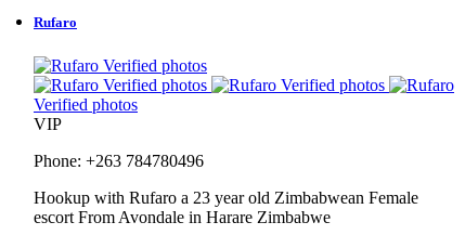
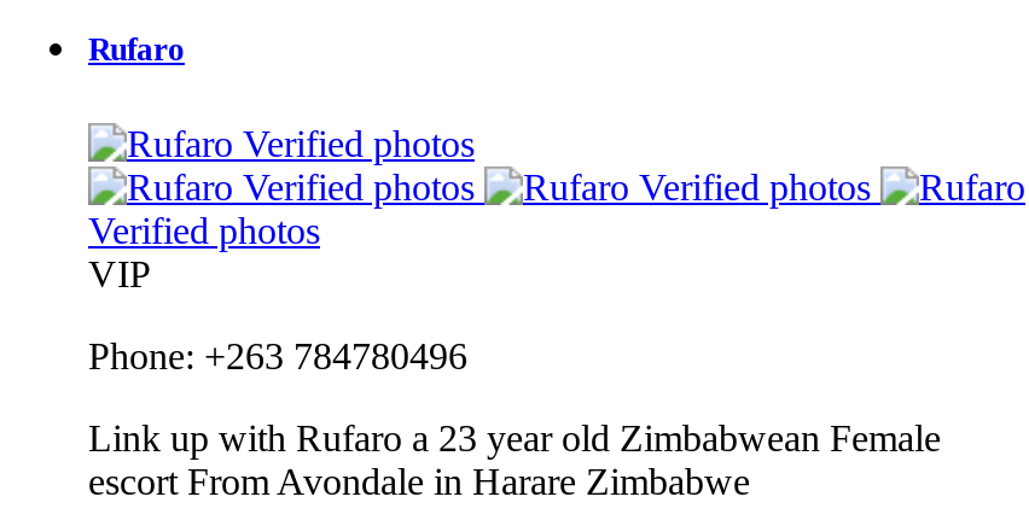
[34,188,418,207] Hookup with Rufaro a 23 year old Zimbabwean Female -> [88,418,941,459] Link up with Rufaro a 23 year old Zimbabwean Female

